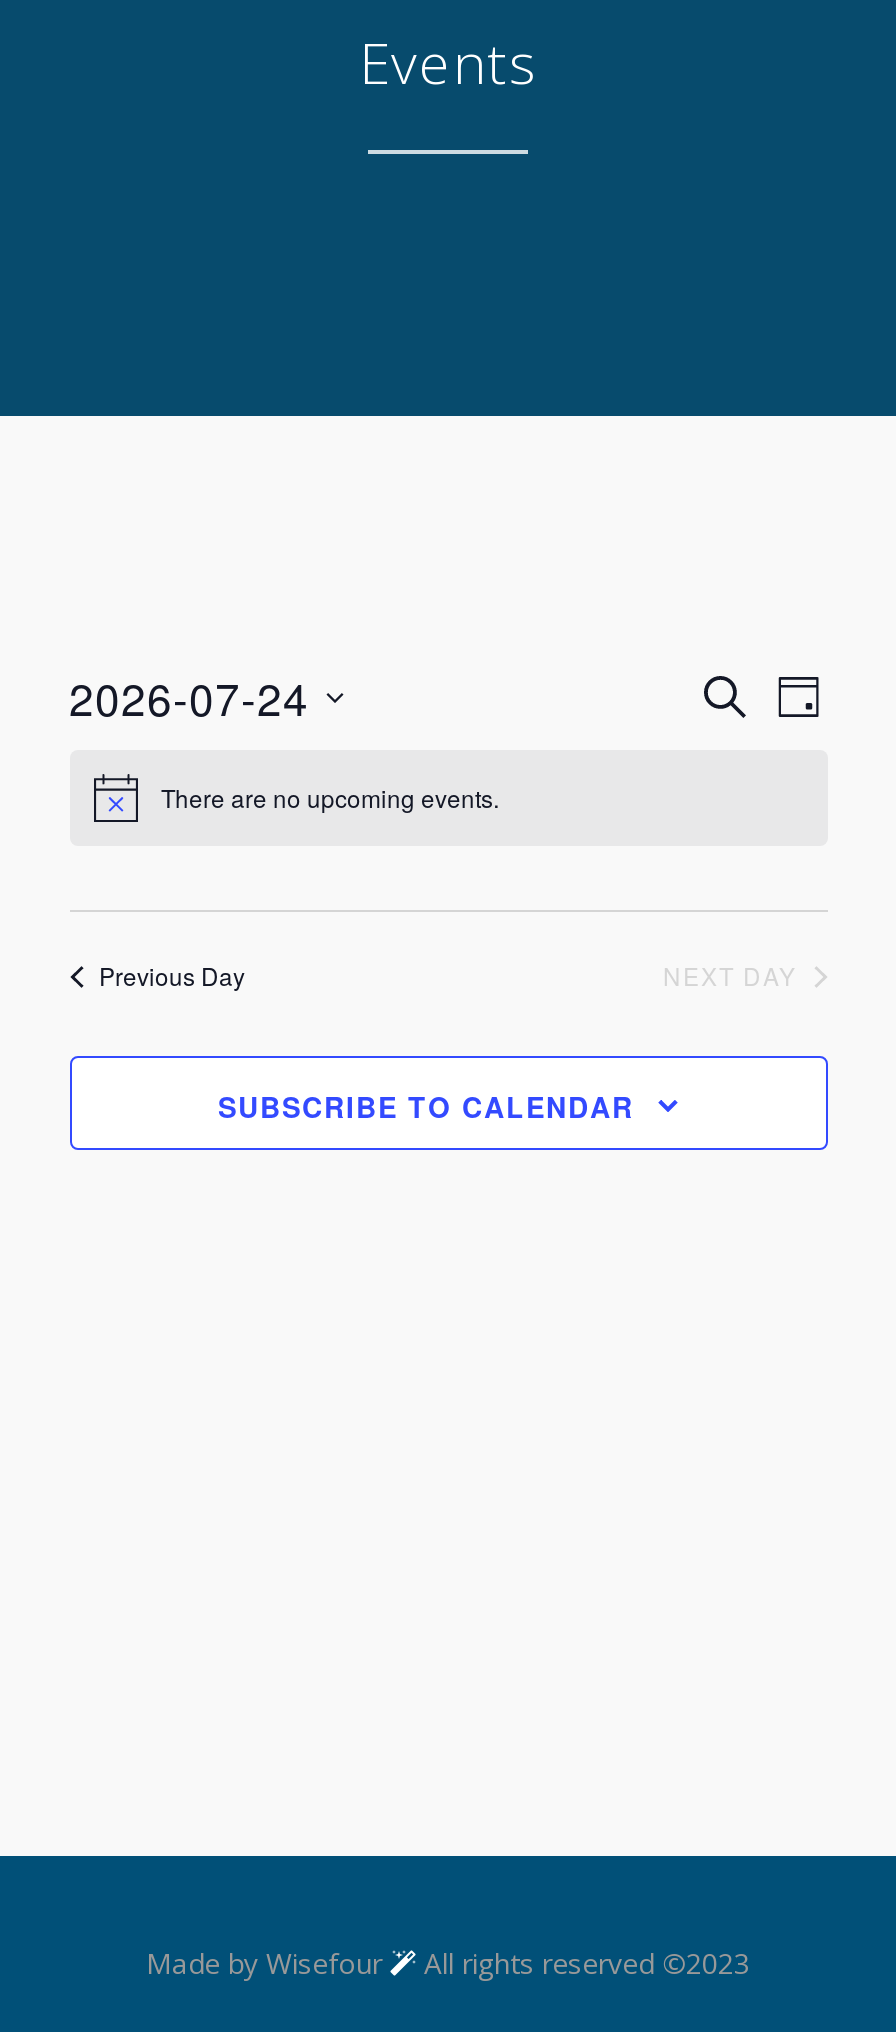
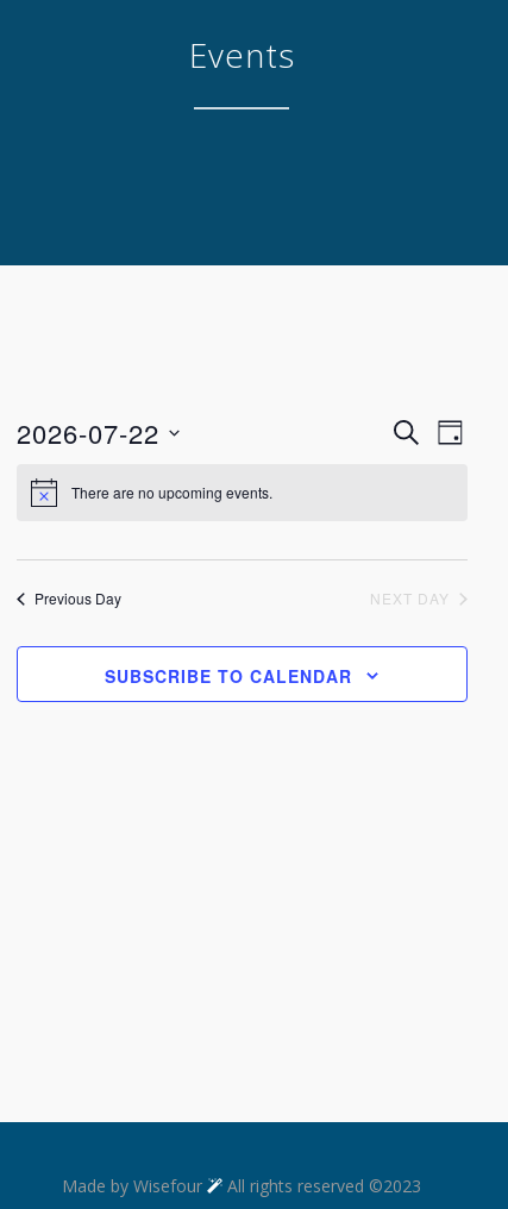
[69,666,309,728] 2026-07-24 -> [16,414,159,451] 2026-07-22

